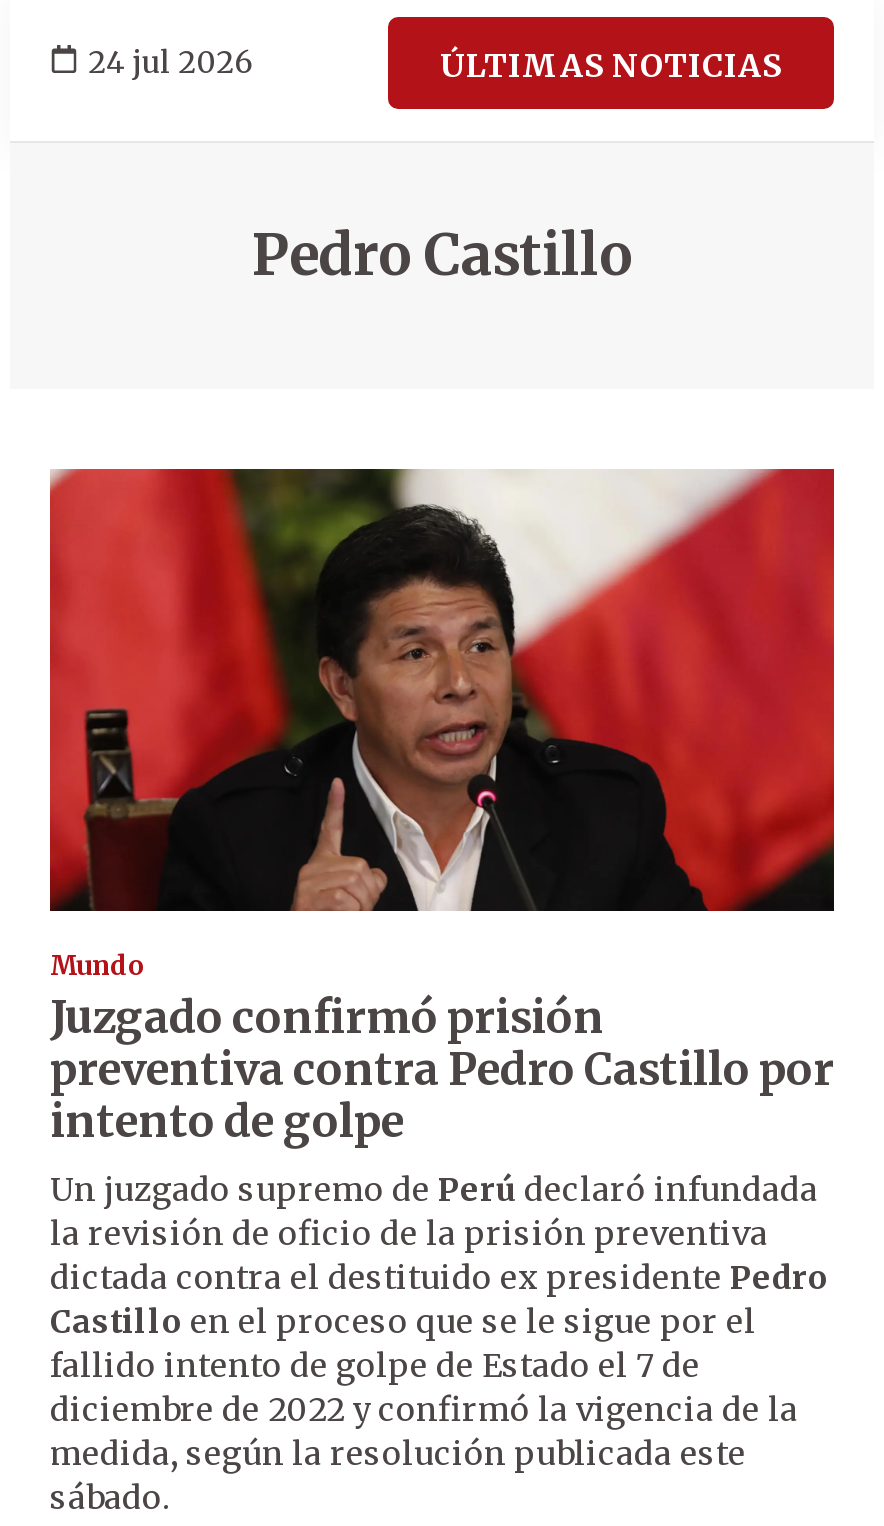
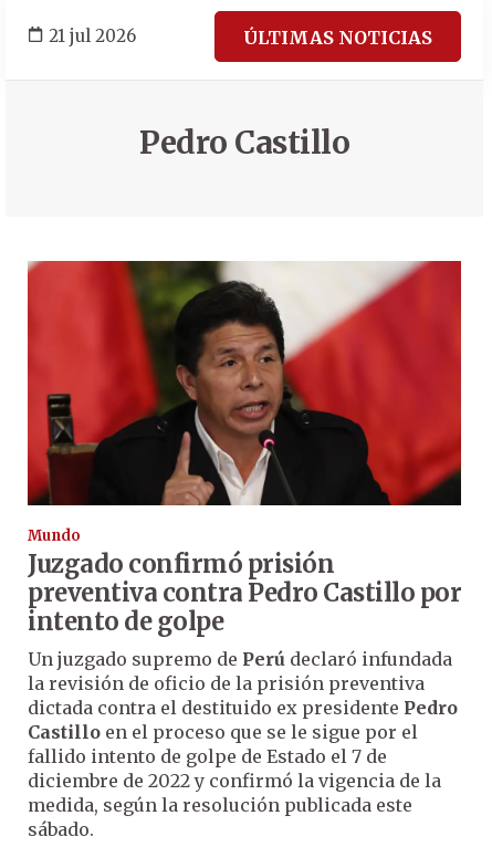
[88,42,252,80] 24 jul 2026 -> [49,25,136,46] 21 jul 2026

